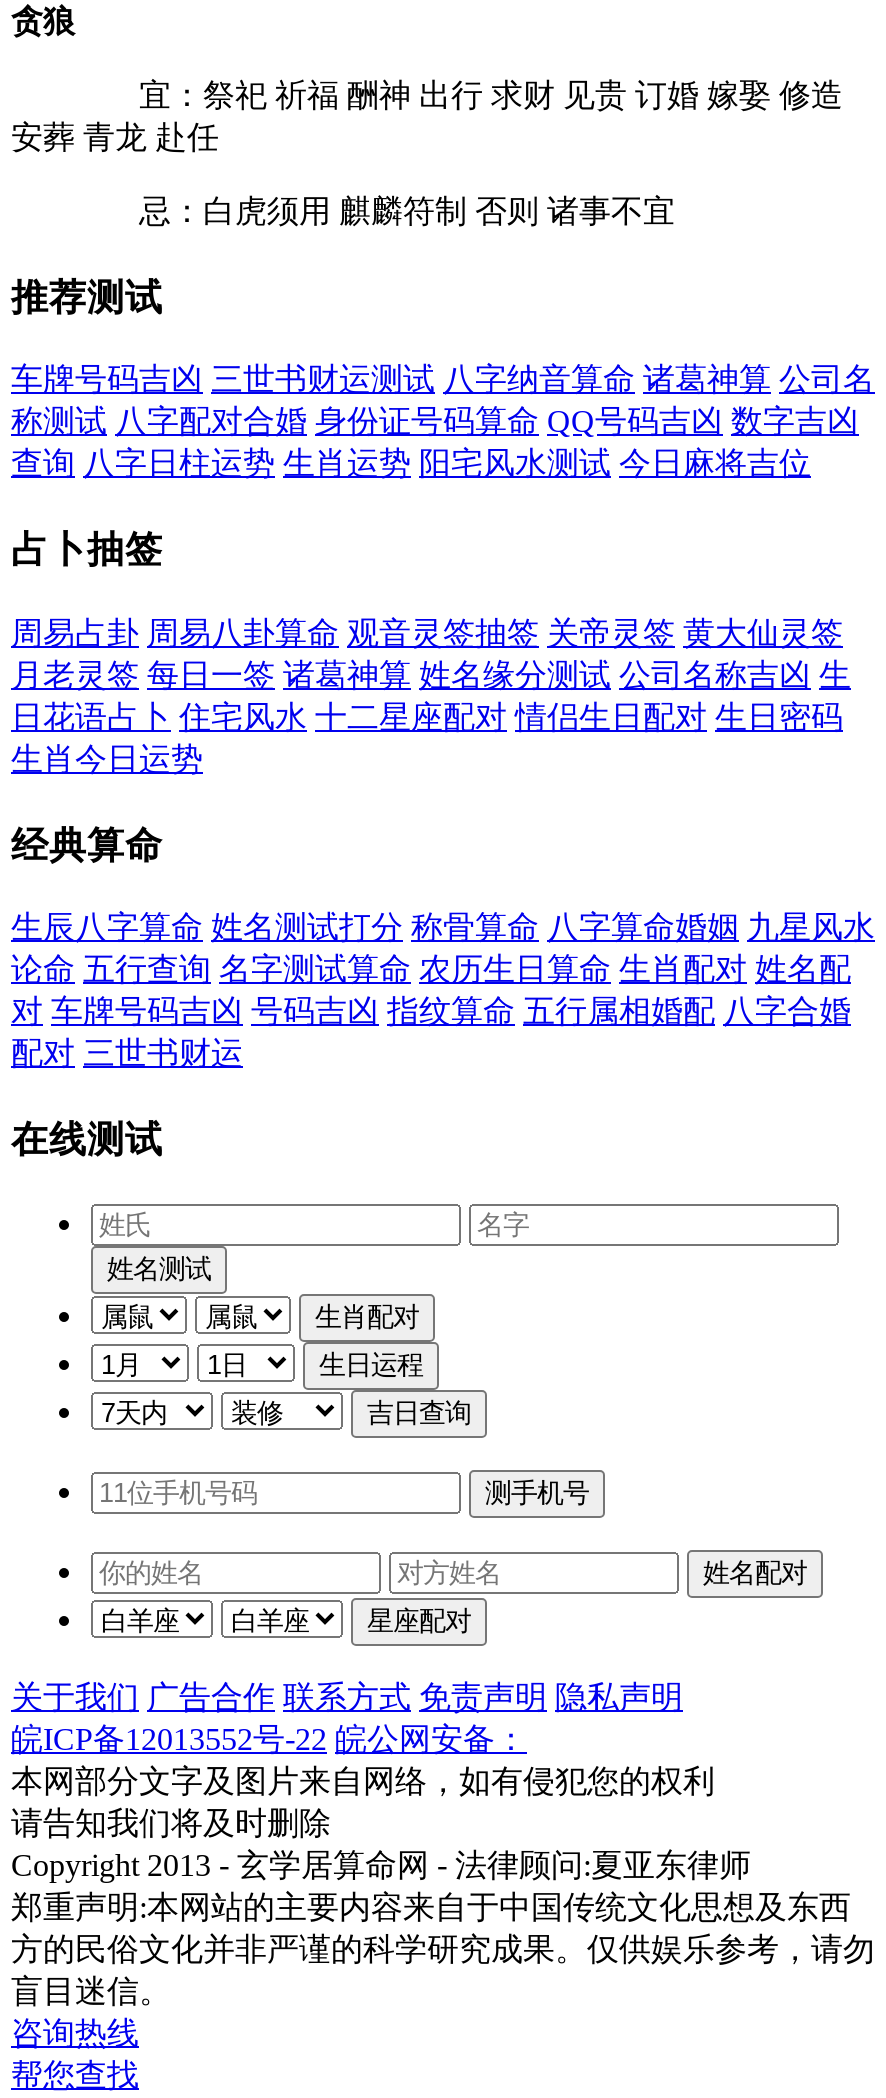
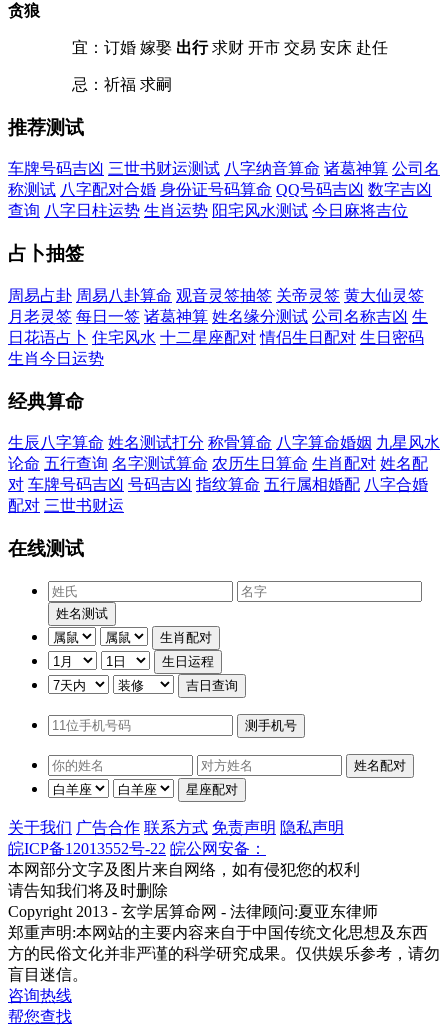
[11,78,843,154] 宜：祭祀 祈福 酬神 出行 求财 见贵 订婚 嫁娶 修造 | 安葬 青龙 赴任 -> [8,39,388,56] 宜：订婚 嫁娶出行求财 开市 交易 安床 赴任
[11,194,675,228] 忌：白虎须用 麒麟符制 否则 诸事不宜 -> [8,76,172,93] 忌：祈福 求嗣

